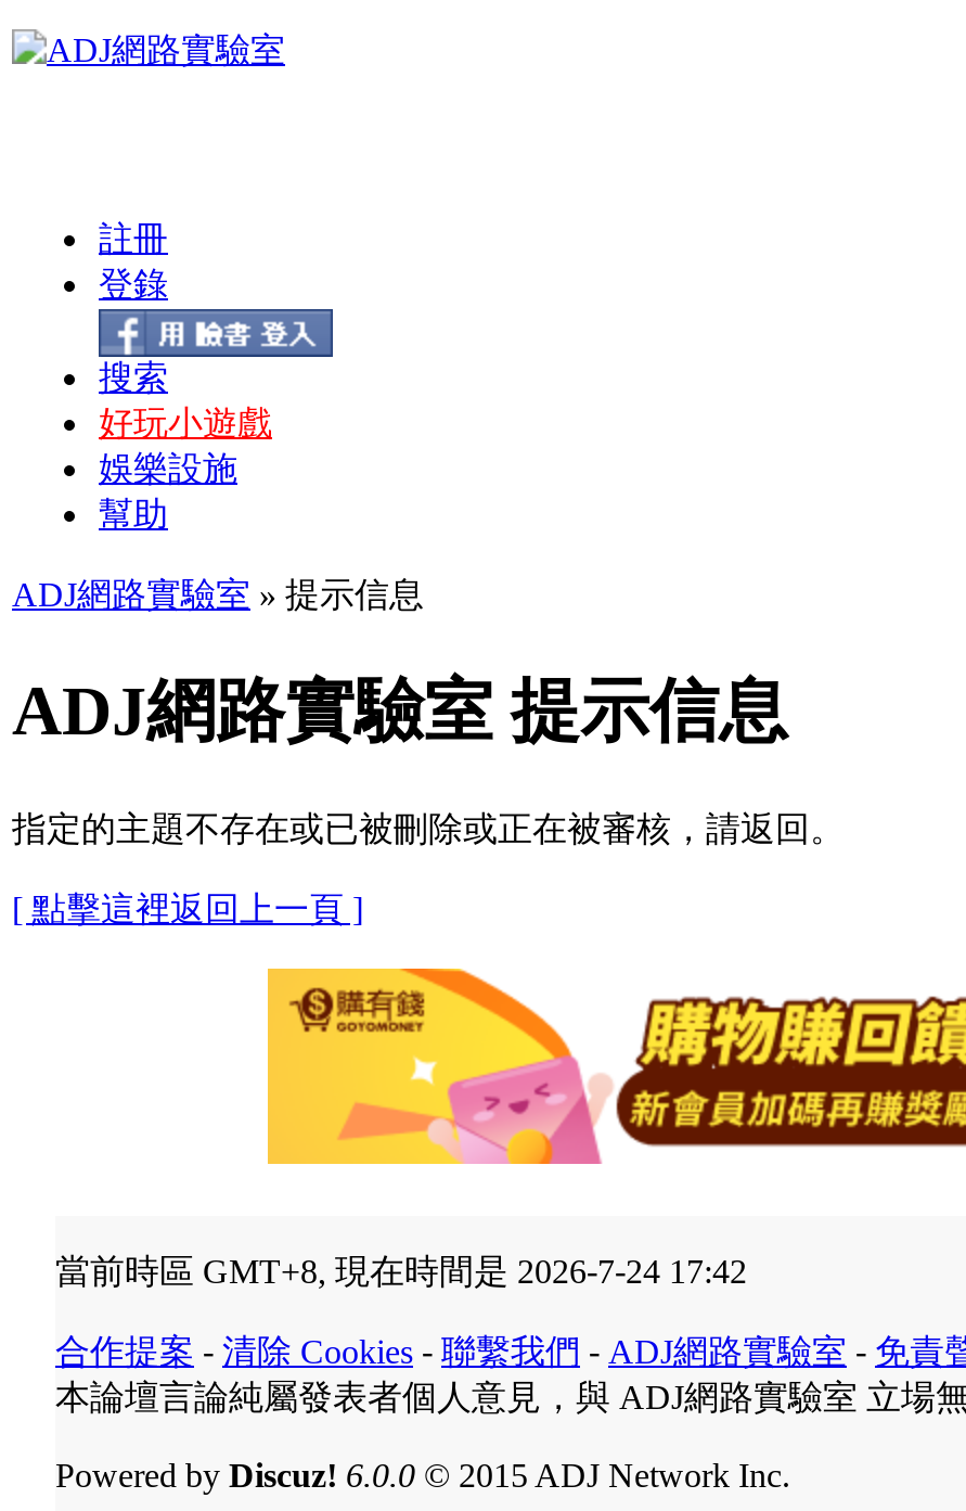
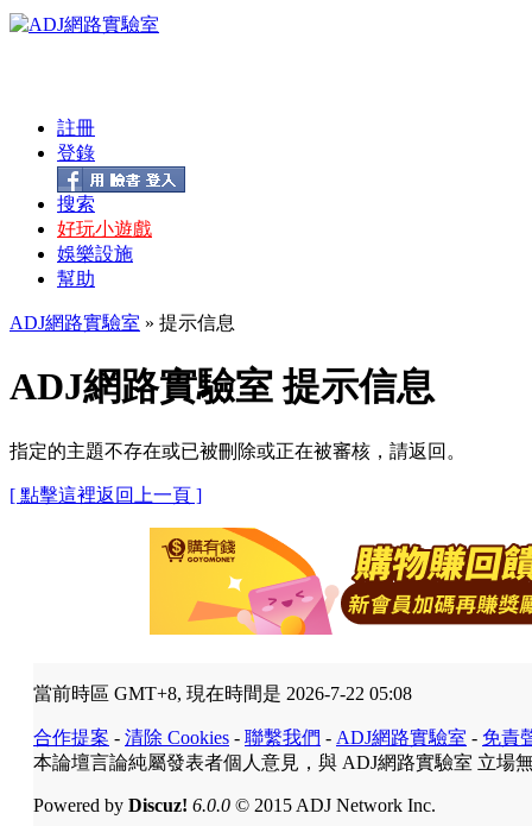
[55,1253,747,1290] 當前時區 GMT+8, 現在時間是 2026-7-24 17:42 -> [33,683,412,703] 當前時區 GMT+8, 現在時間是 2026-7-22 05:08

